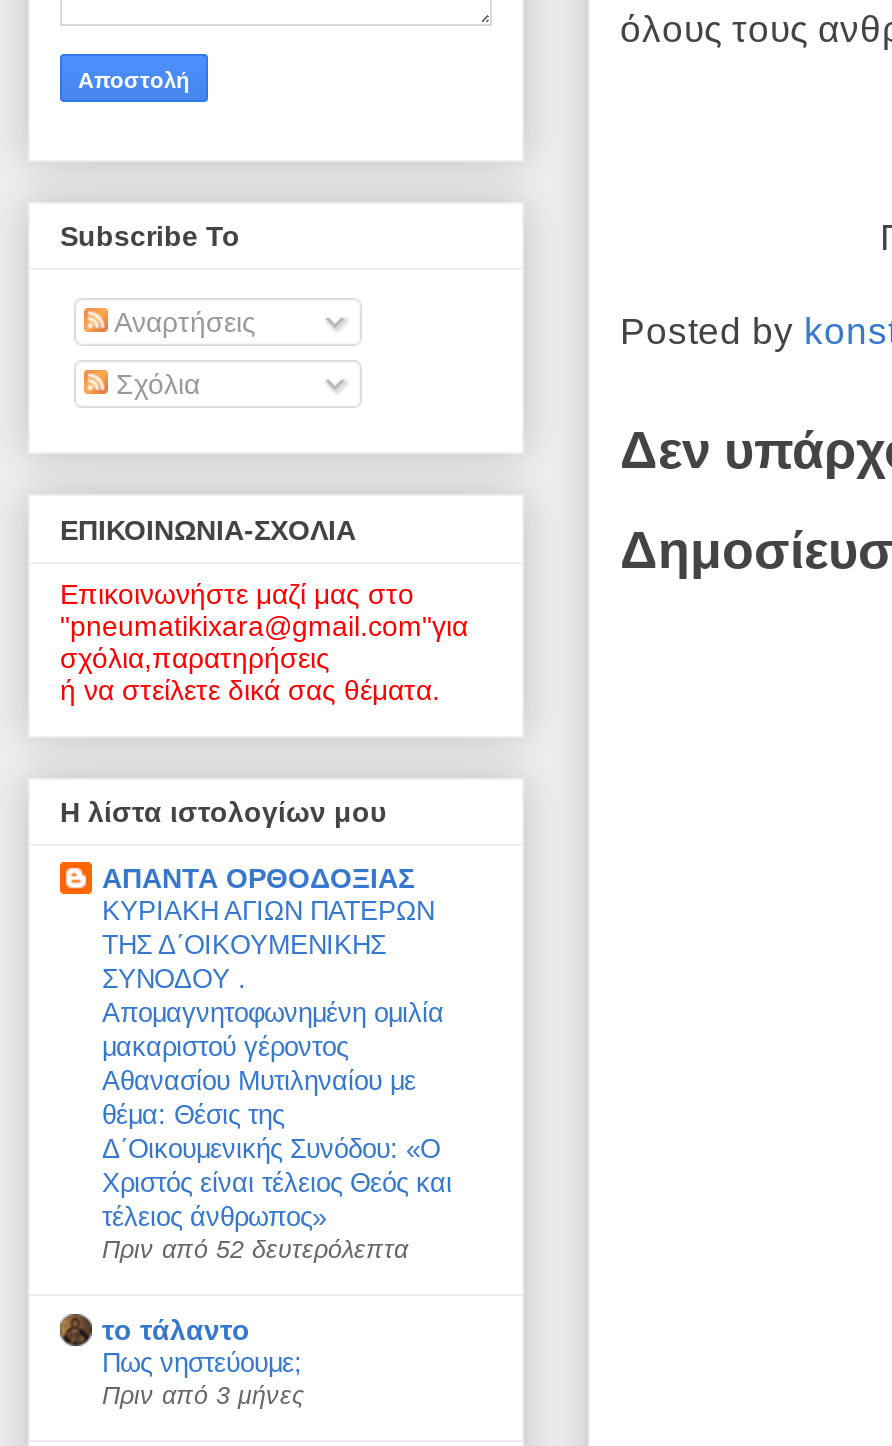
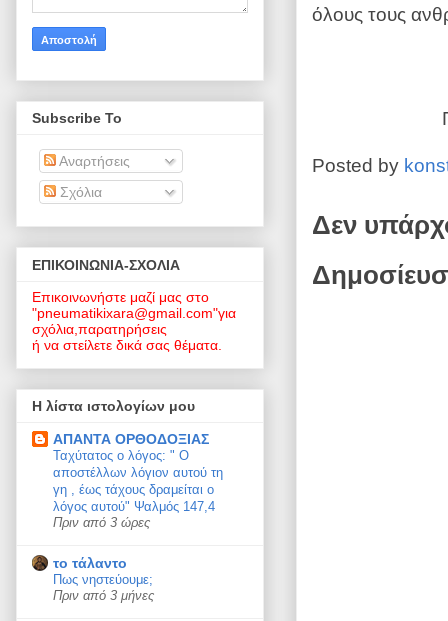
[102,896,452,1264] ΚΥΡΙΑΚΗ ΑΓΙΩΝ ΠΑΤΕΡΩΝ | ΤΗΣ Δ΄ΟΙΚΟΥΜΕΝΙΚΗΣ | ΣΥΝΟΔΟΥ . | Απομαγνητοφωνημένη ομιλία | μακαριστού γέροντος | Αθανασίου Μυτιληναίου με | θέμα: Θέσις της | Δ΄Οικουμενικής Συνόδου: «Ο | Χριστός είναι τέλειος Θεός και | τέλειος άνθρωπος» | Πριν από 52 δευτερόλεπτα -> [53,448,223,530] Ταχύτατος ο λόγος: " Ο | αποστέλλων λόγιον αυτού τη | γη , έως τάχους δραμείται ο | λόγος αυτού" Ψαλμός 147,4 | Πριν από 3 ώρες

